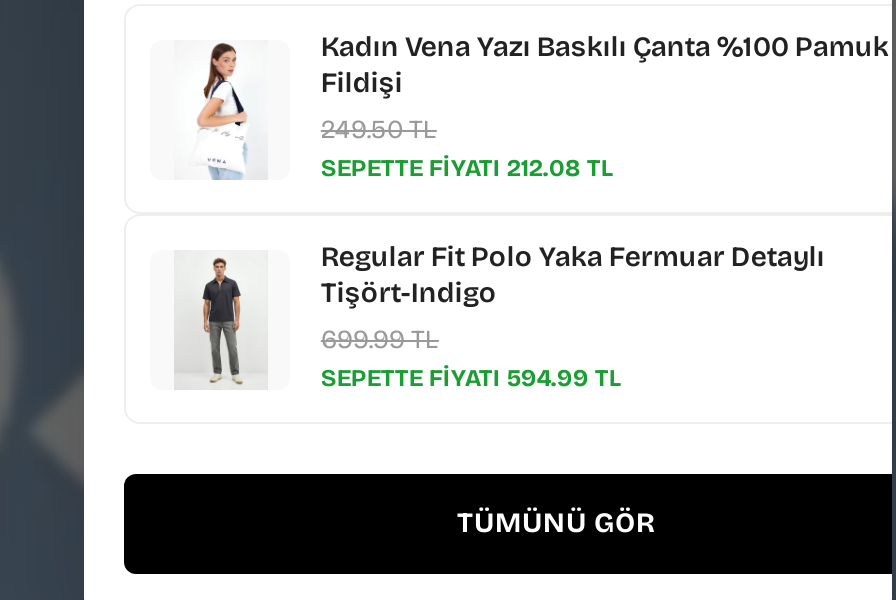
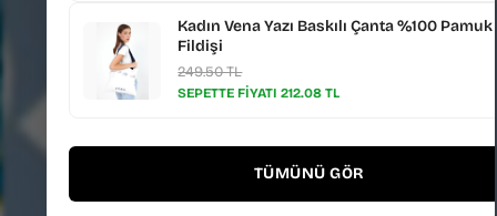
[178,240,825,392] [image] | Regular Fit Polo Yaka Fermuar Detaylı | Tişört-Indigo | 699.99 TL | SEPETTE FİYATI 594.99 TL -> none

